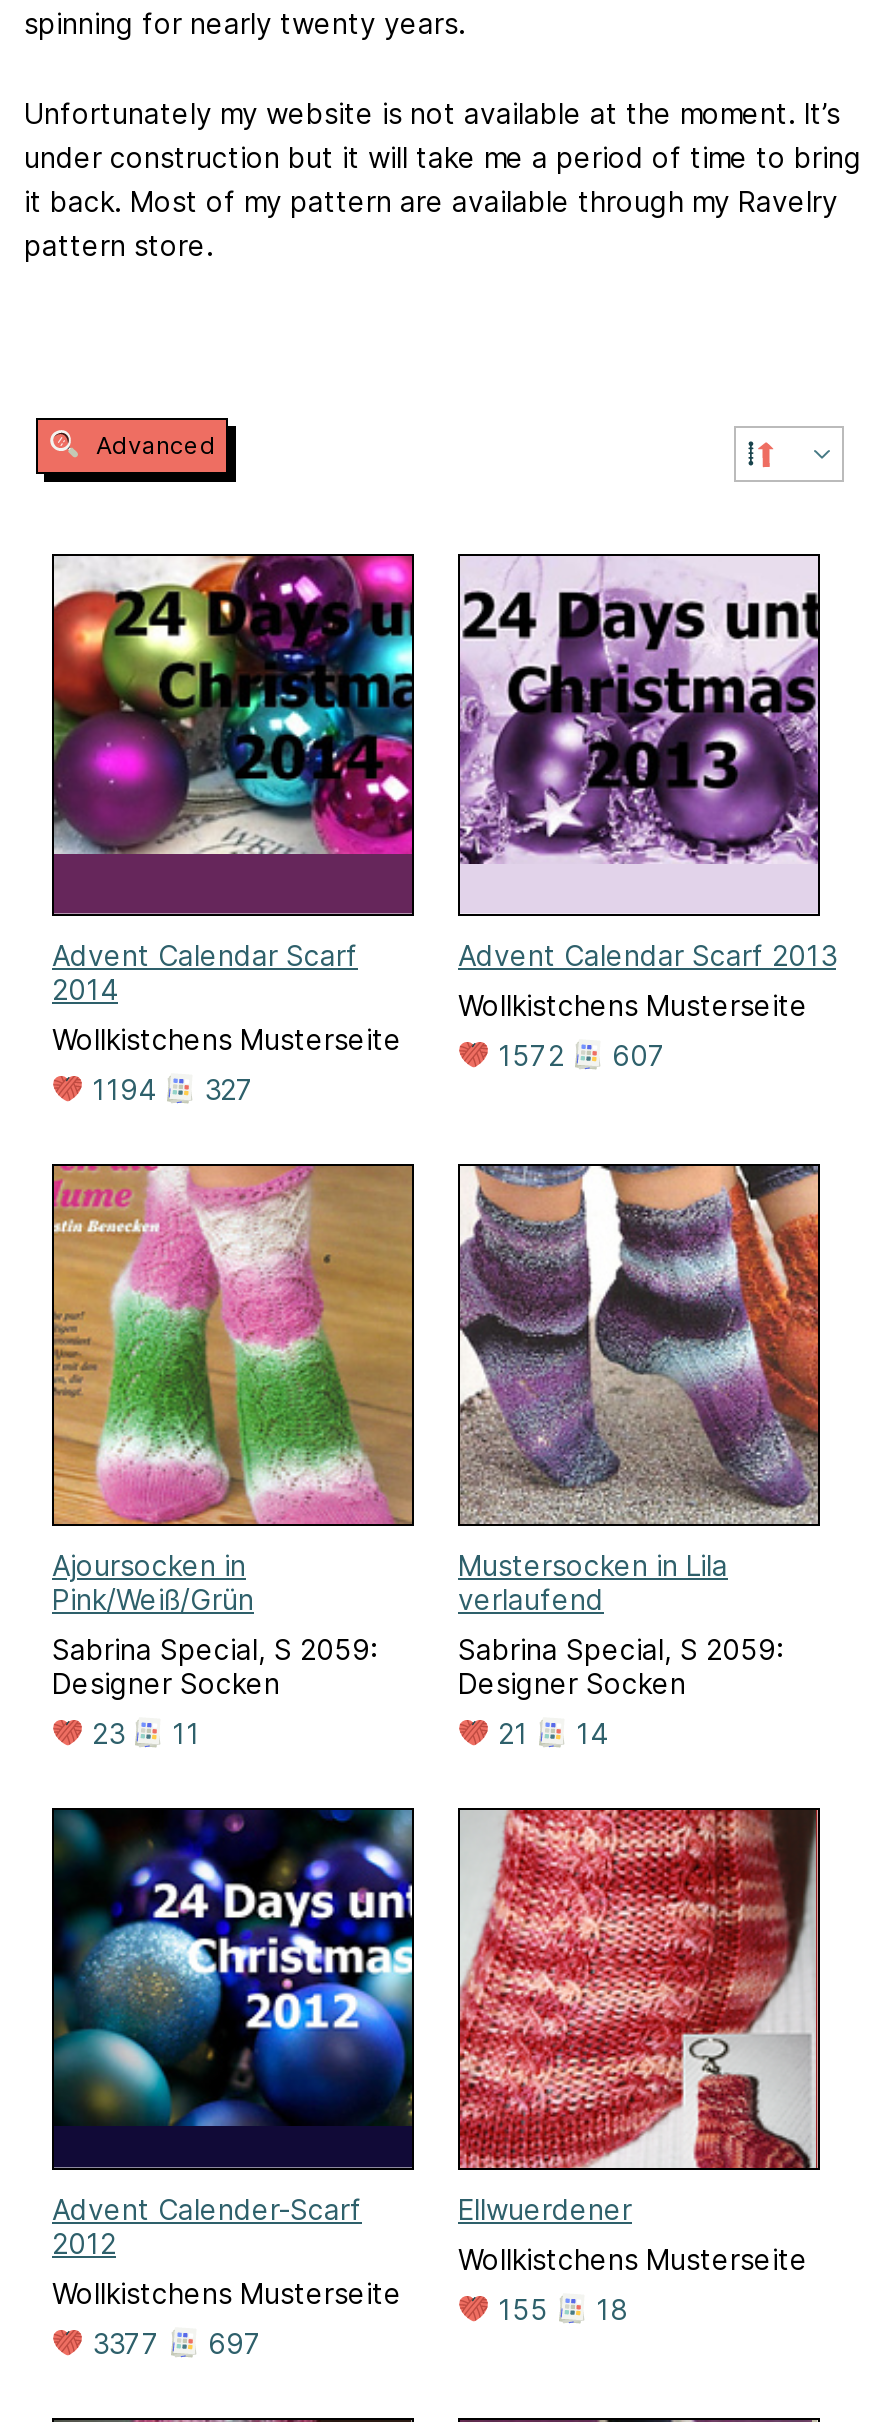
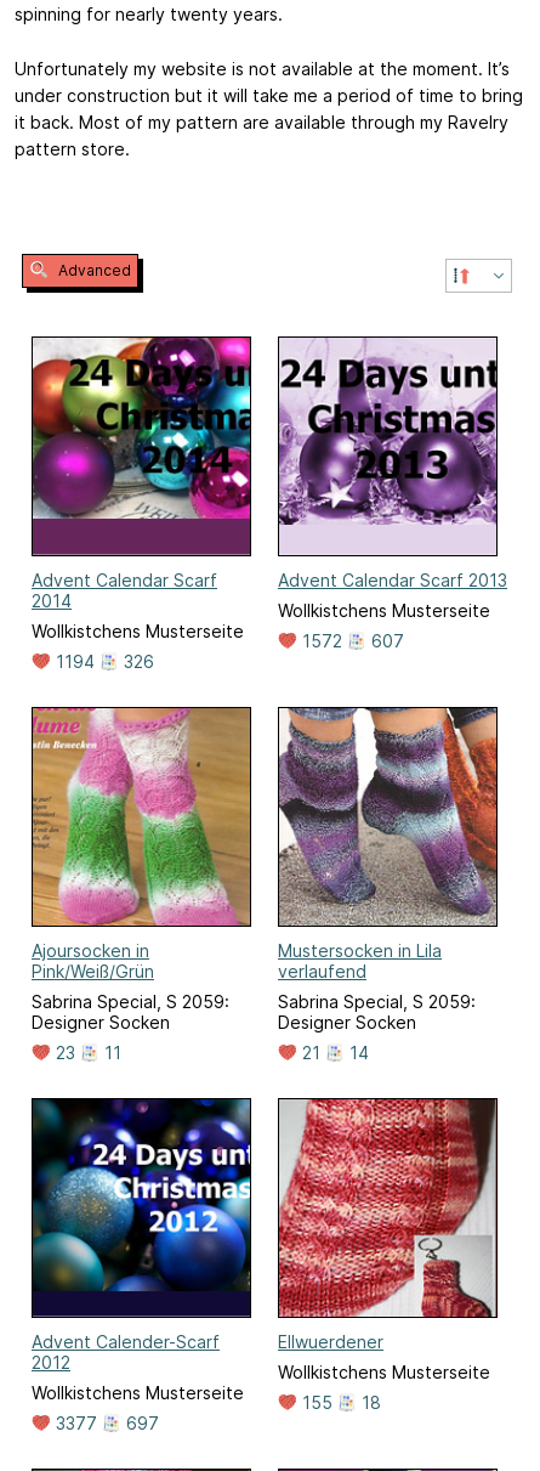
[84,1071,254,1105] 1194 327 -> [51,651,154,671] 1194 326

